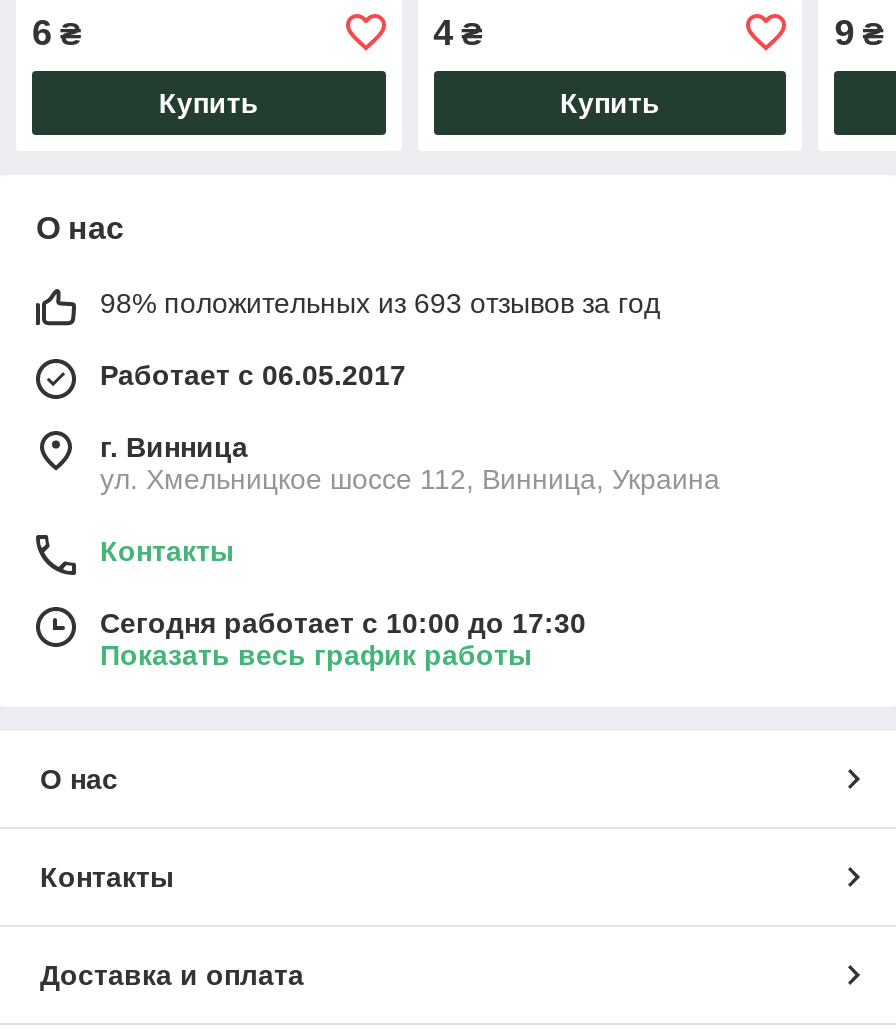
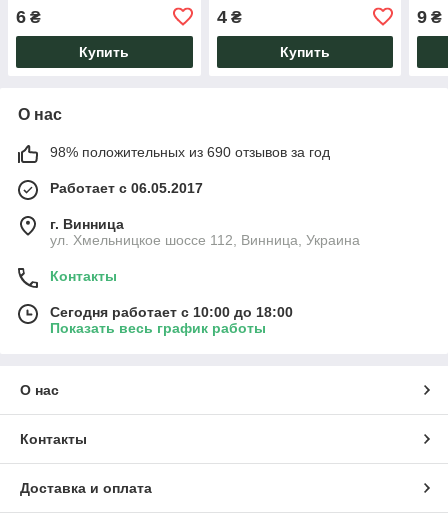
[100,287,660,319] 98% положительных из 693 отзывов за год -> [50,144,330,160] 98% положительных из 690 отзывов за год
[100,607,586,639] Сегодня работает с 10:00 до 17:30 -> [50,304,293,320] Сегодня работает с 10:00 до 18:00

